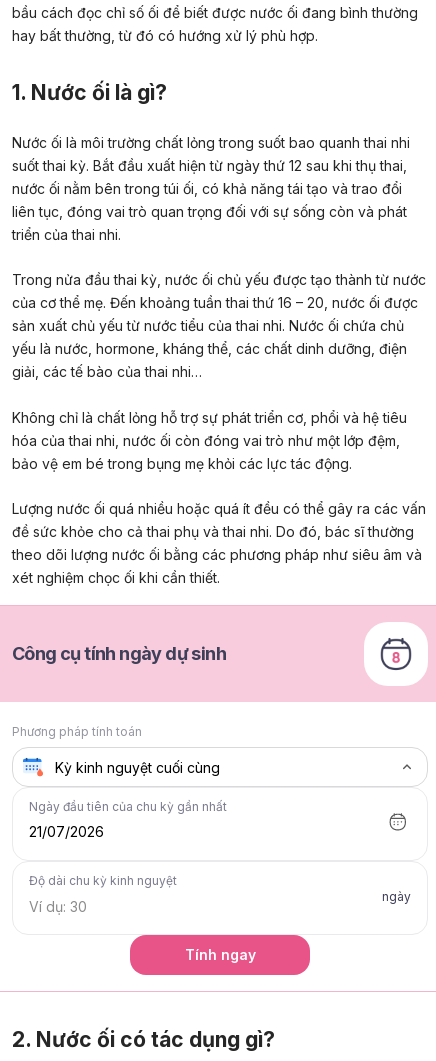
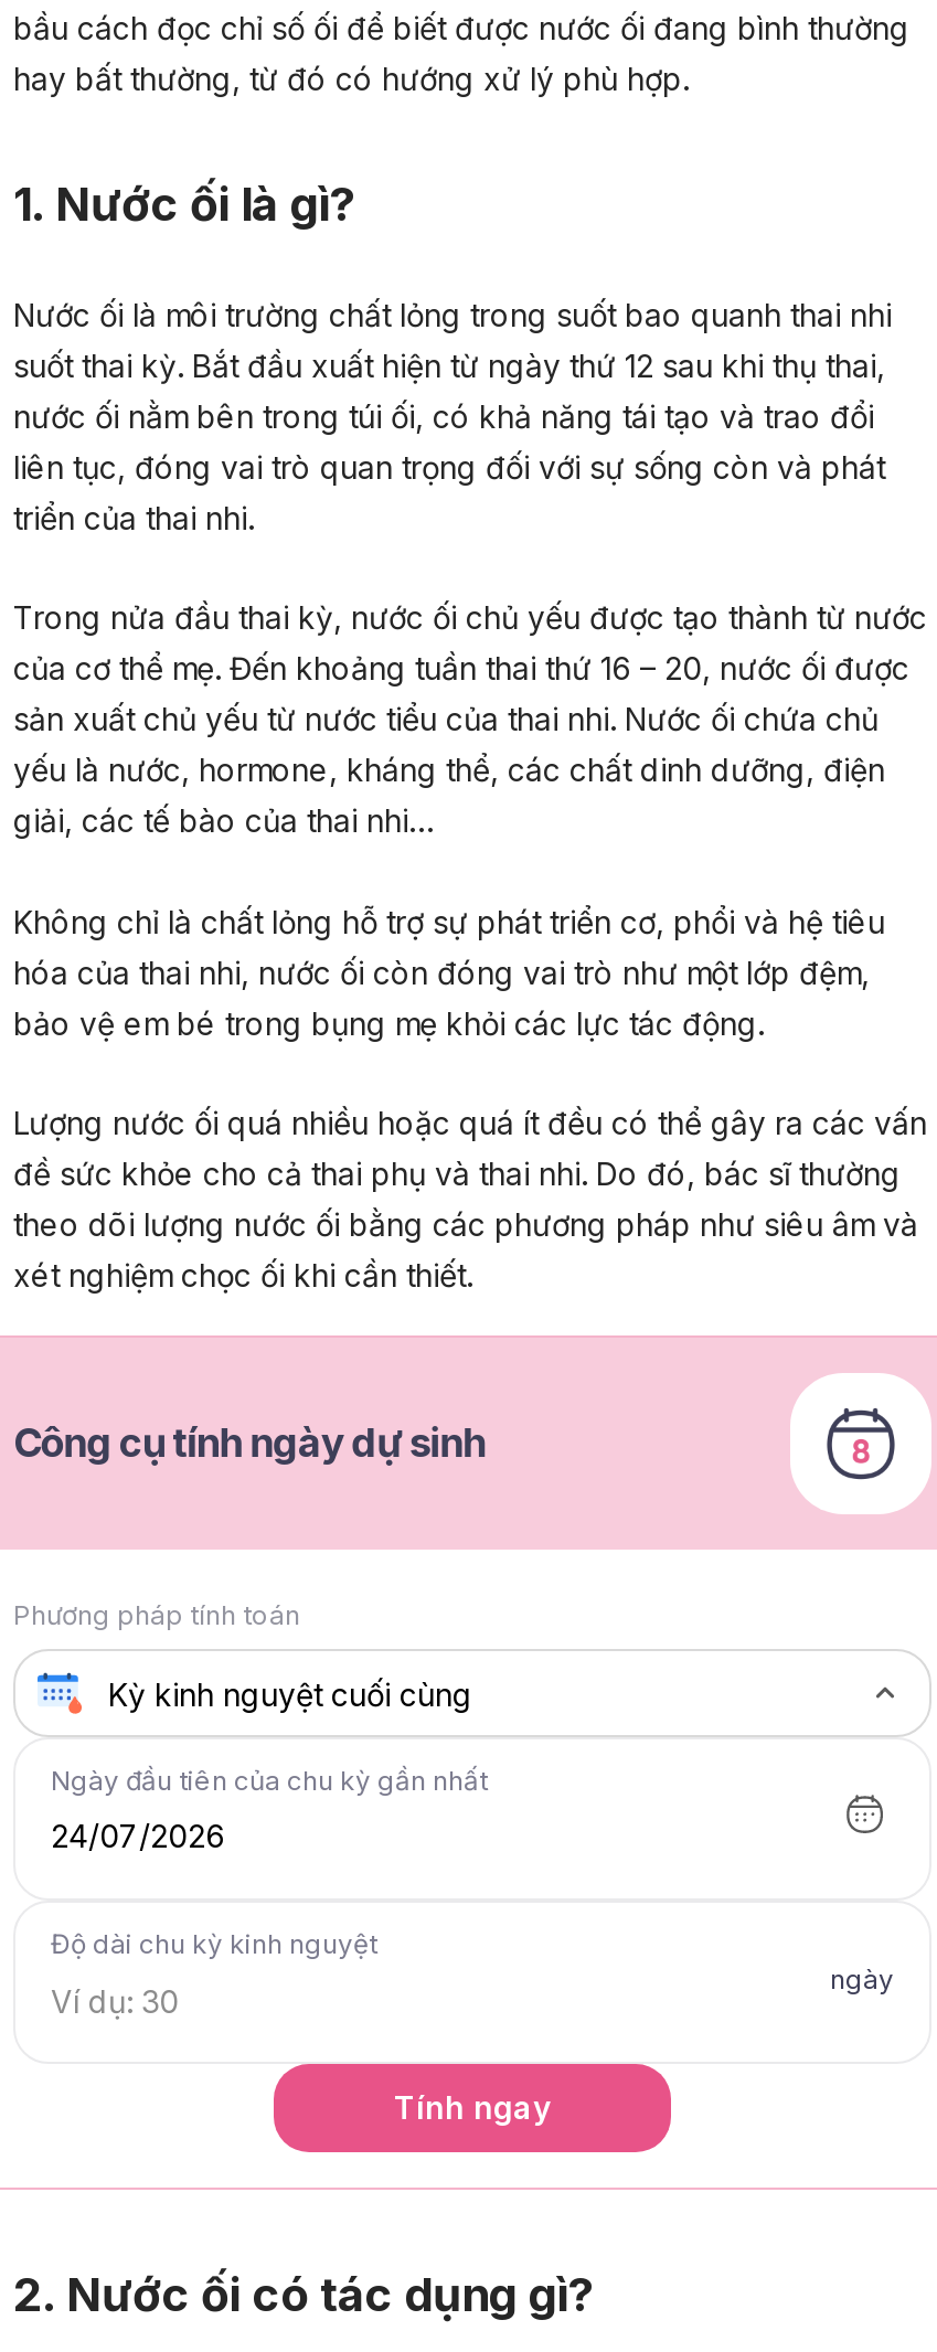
[29,823,104,840] 21/07/2026 -> [51,1817,225,1855] 24/07/2026

